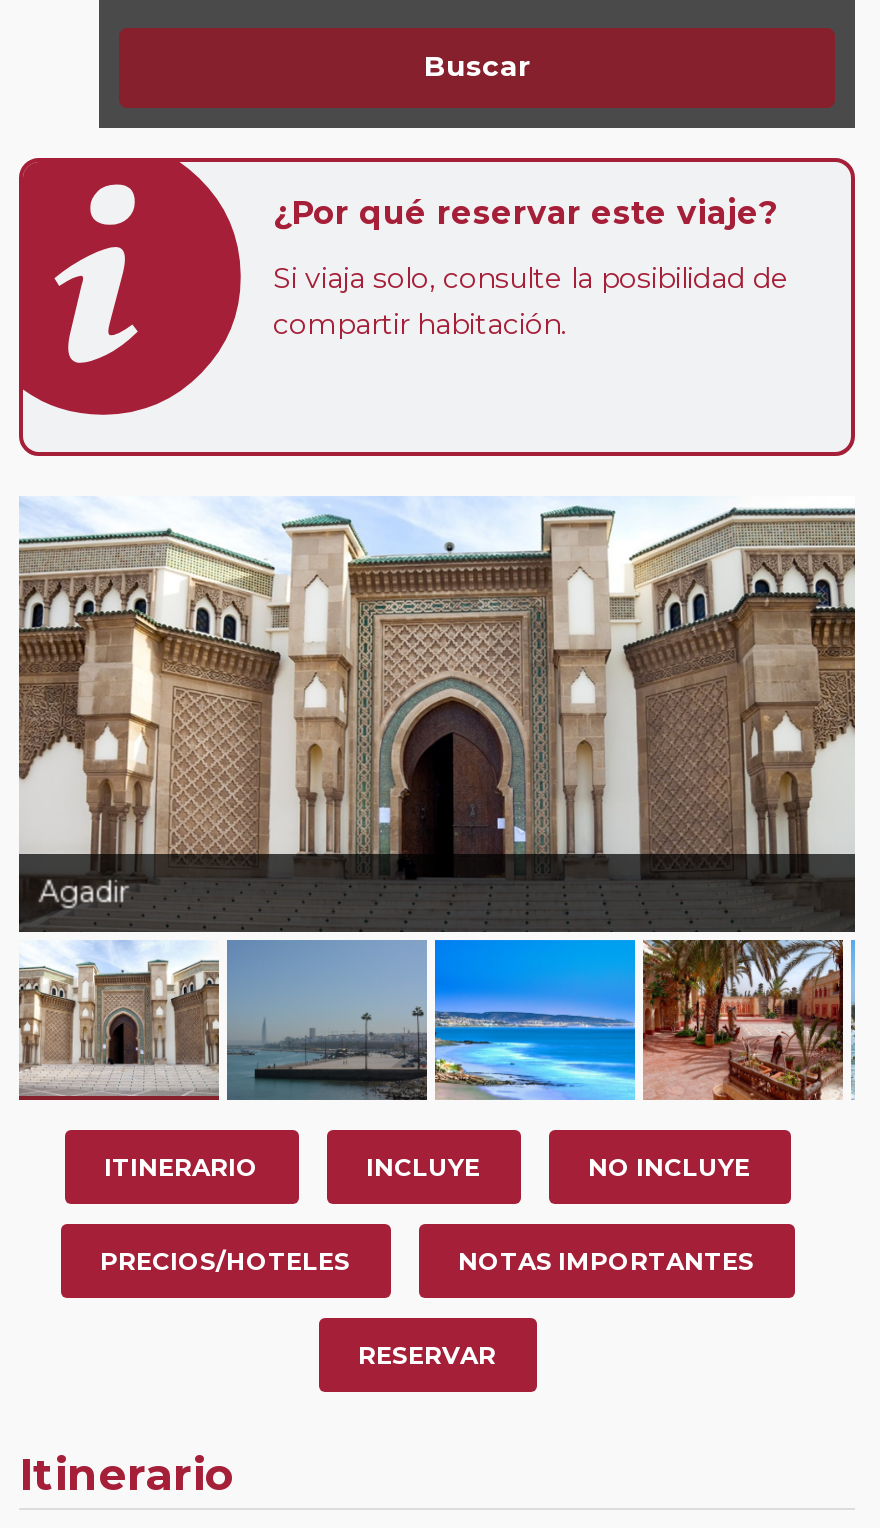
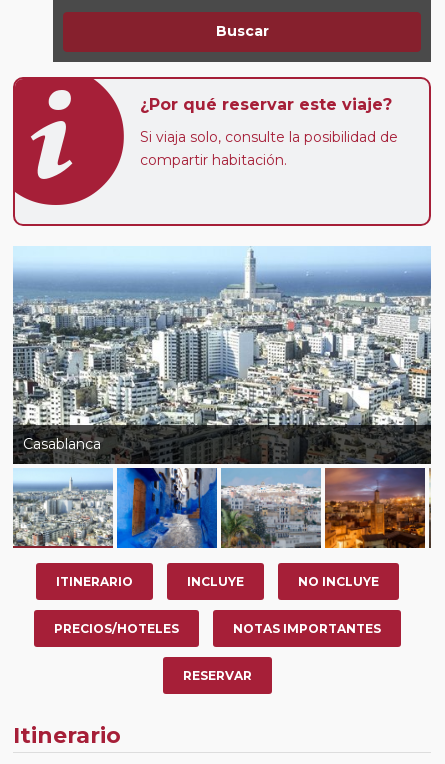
[17,498,857,1102] [image] | Agadir -> [12,246,432,549] [image] | Casablanca

